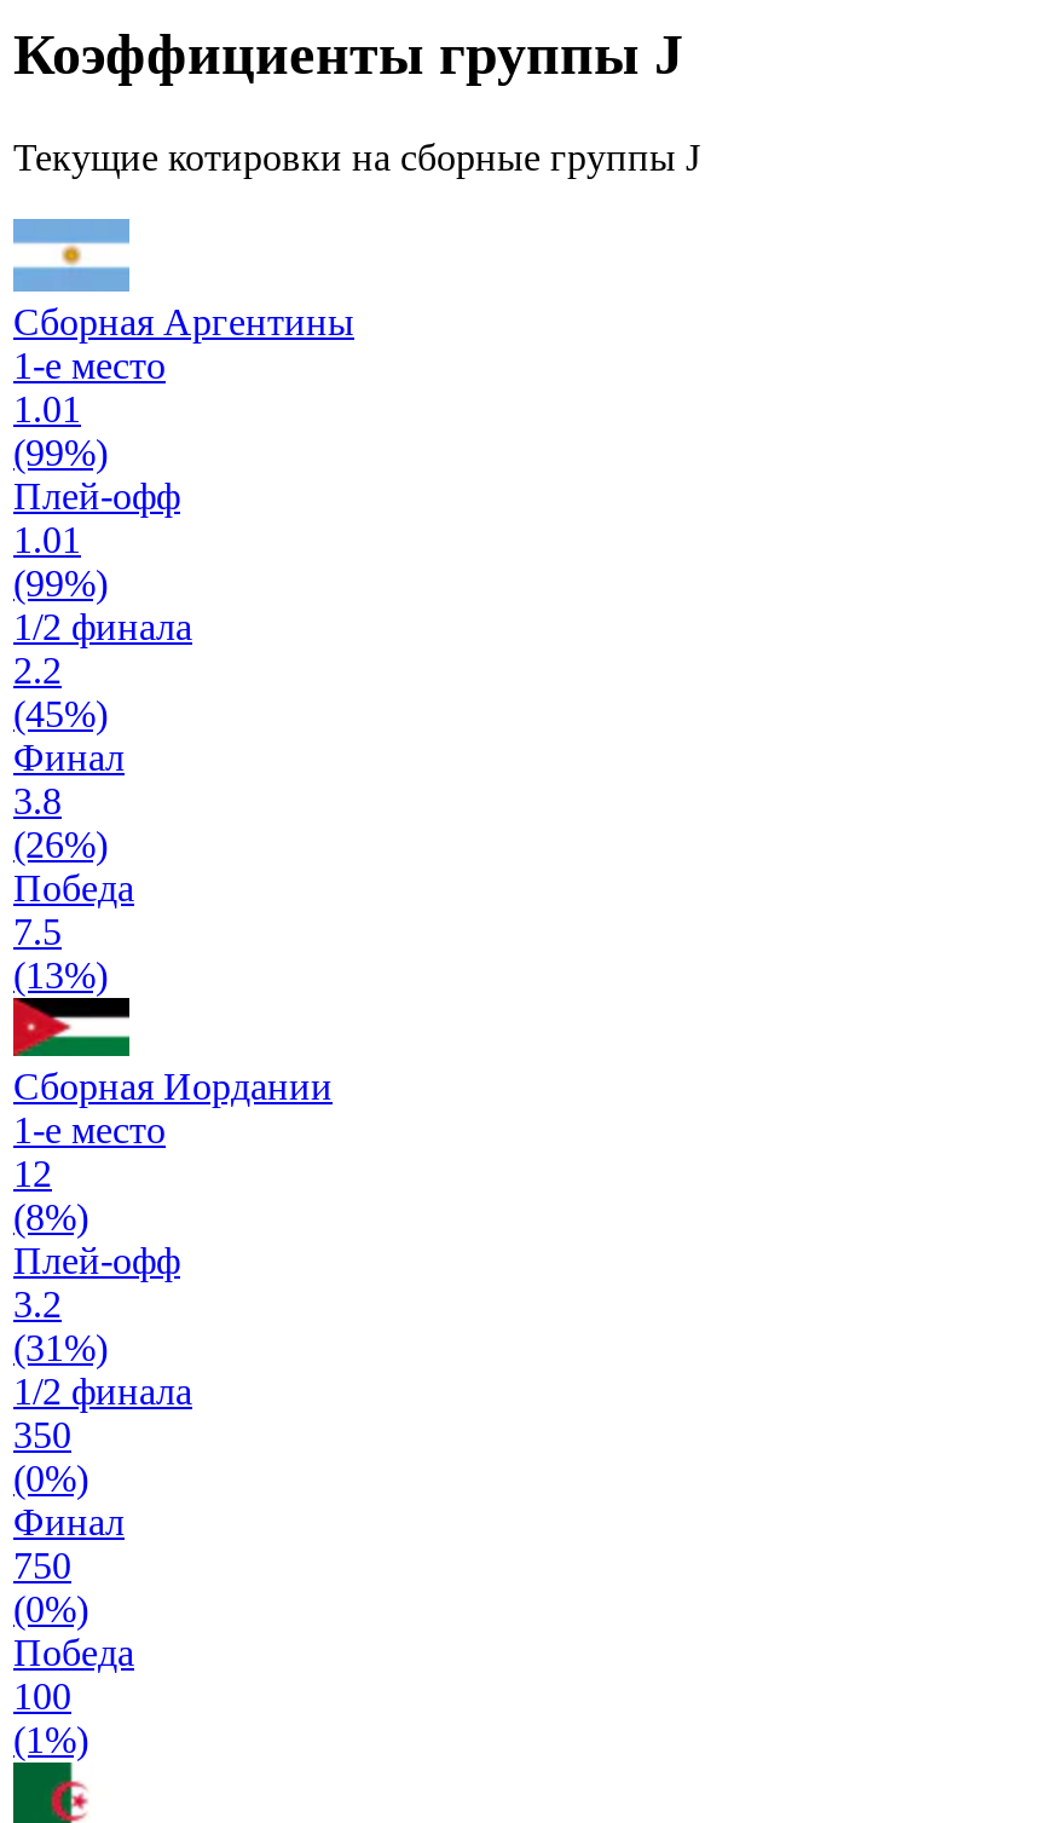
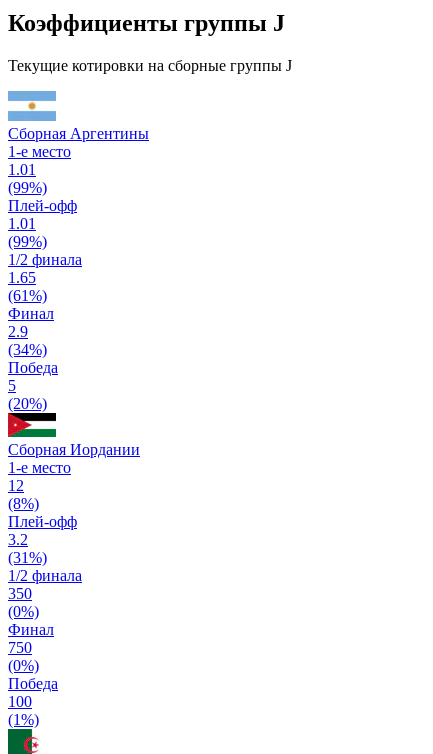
[13,649,62,690] 2.2 -> [8,269,36,286] 1.65
[13,692,108,734] (45%) -> [8,287,47,304] (61%)
[13,780,62,821] 3.8 -> [8,323,28,340] 2.9
[13,823,108,864] (26%) -> [8,341,47,358] (34%)
[13,910,62,951] 7.5 -> [8,377,16,394] 5
[13,954,108,995] (13%) -> [8,395,47,412] (20%)

